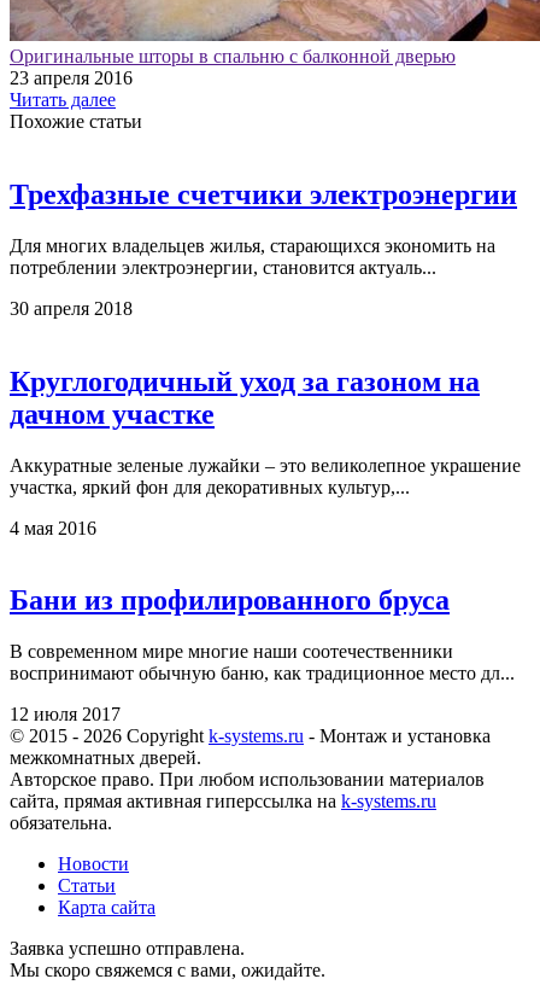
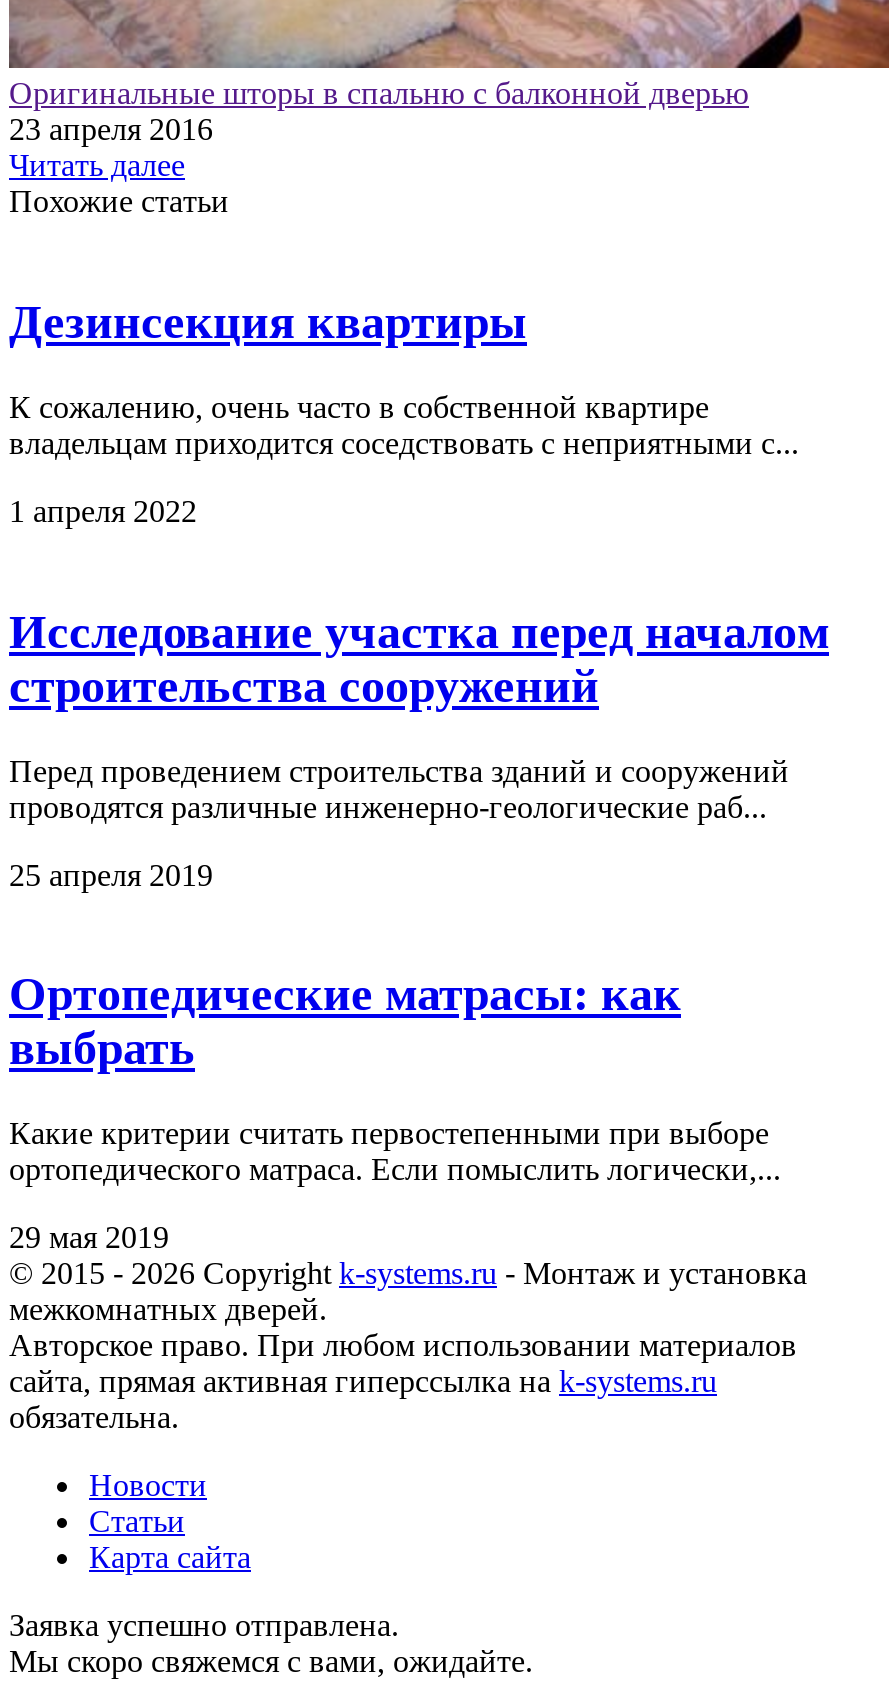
[10,178,517,210] Трехфазные счетчики электроэнергии -> [9,296,527,348] Дезинсекция квартиры
[10,235,495,277] Для многих владельцев жилья, старающихся экономить на | потреблении электроэнергии, становится актуаль... -> [9,389,799,459] К сожалению, очень часто в собственной квартире | владельцам приходится соседствовать с неприятными с...
[10,298,133,318] 30 апреля 2018 -> [9,493,197,527] 1 апреля 2022
[10,365,480,429] Круглогодичный уход за газоном на | дачном участке -> [9,605,829,711] Исследование участка перед началом | строительства сооружений
[10,455,521,497] Аккуратные зеленые лужайки – это великолепное украшение | участка, яркий фон для декоративных культур,... -> [9,753,789,823] Перед проведением строительства зданий и сооружений | проводятся различные инженерно-геологические раб...
[10,517,96,538] 4 мая 2016 -> [9,857,213,891] 25 апреля 2019
[10,585,450,616] Бани из профилированного бруса -> [9,969,681,1075] Ортопедические матрасы: как | выбрать
[10,641,515,684] В современном мире многие наши соотечественники | воспринимают обычную баню, как традиционное место дл... -> [9,1117,781,1187] Какие критерии считать первостепенными при выборе | ортопедического матраса. Если помыслить логически,...
[10,704,121,725] 12 июля 2017 -> [9,1221,169,1255] 29 мая 2019

